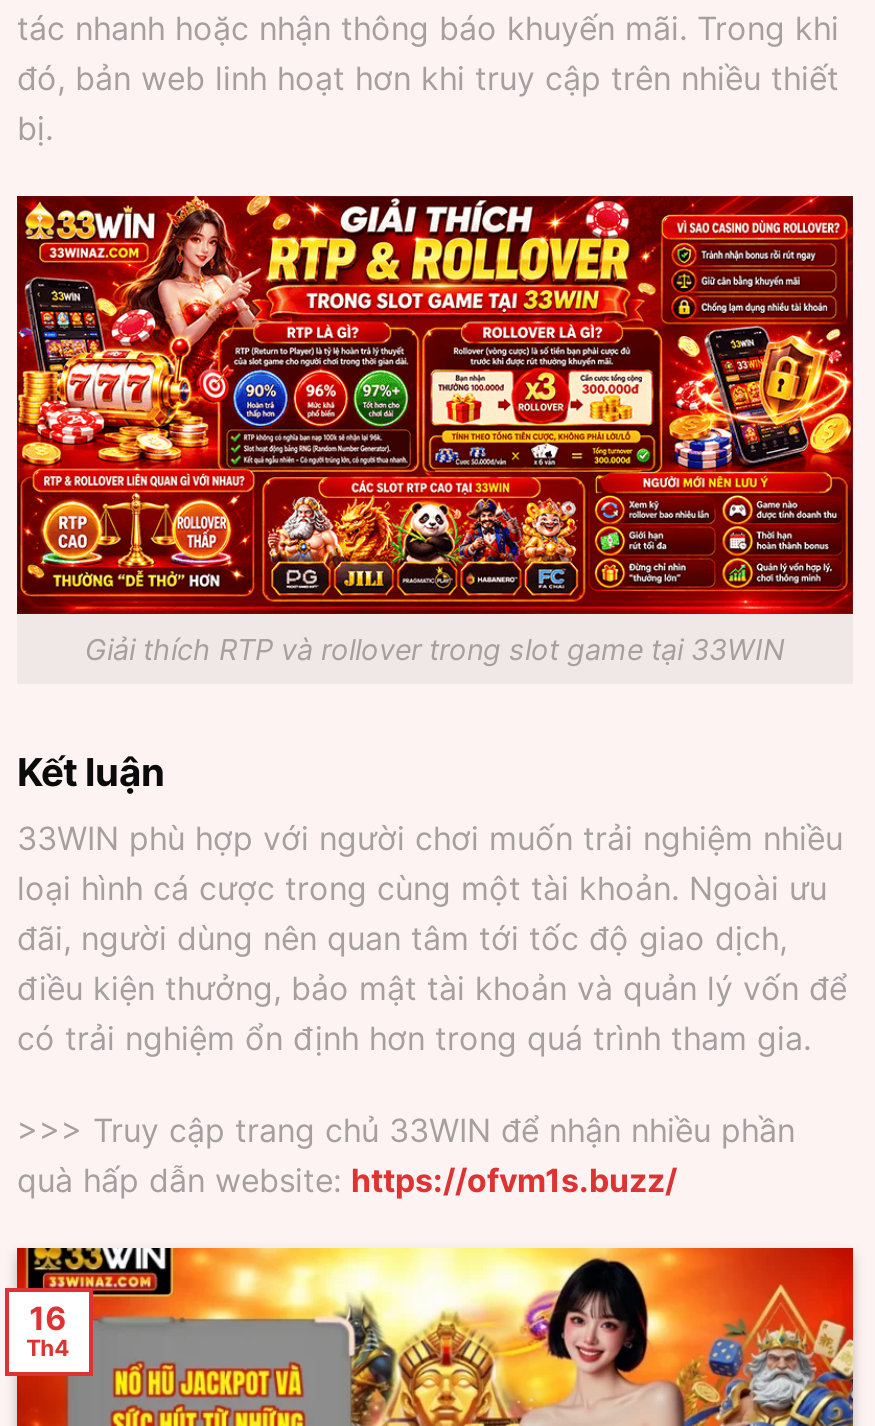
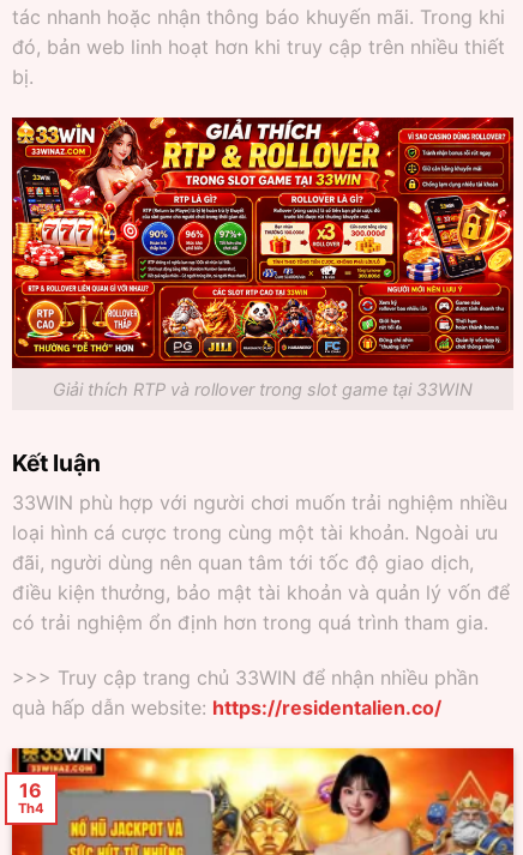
[17,1160,677,1200] quà hấp dẫn website: https://ofvm1s.buzz/ -> [12,696,441,719] quà hấp dẫn website: https://residentalien.co/

